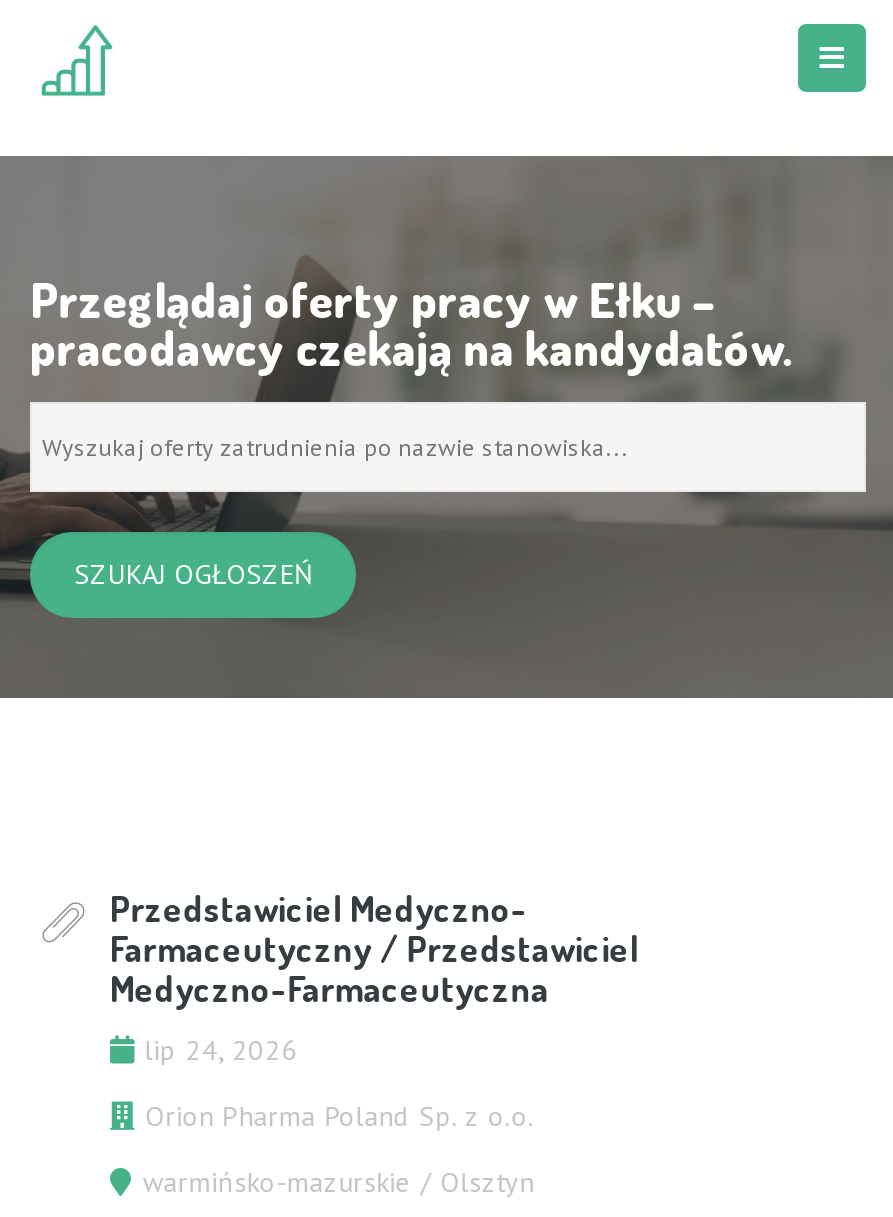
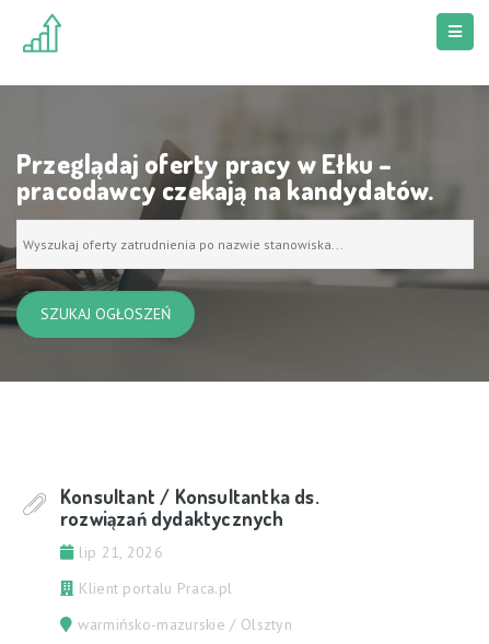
[110,886,638,1010] Przedstawiciel Medyczno- | Farmaceutyczny / Przedstawiciel | Medyczno-Farmaceutyczna -> [60,484,319,530] Konsultant / Konsultantka ds. | rozwiązań dydaktycznych
[145,1032,298,1068] lip 24, 2026 -> [79,542,163,562] lip 21, 2026
[145,1098,535,1134] Orion Pharma Poland Sp. z o.o. -> [79,578,232,598] Klient portalu Praca.pl

